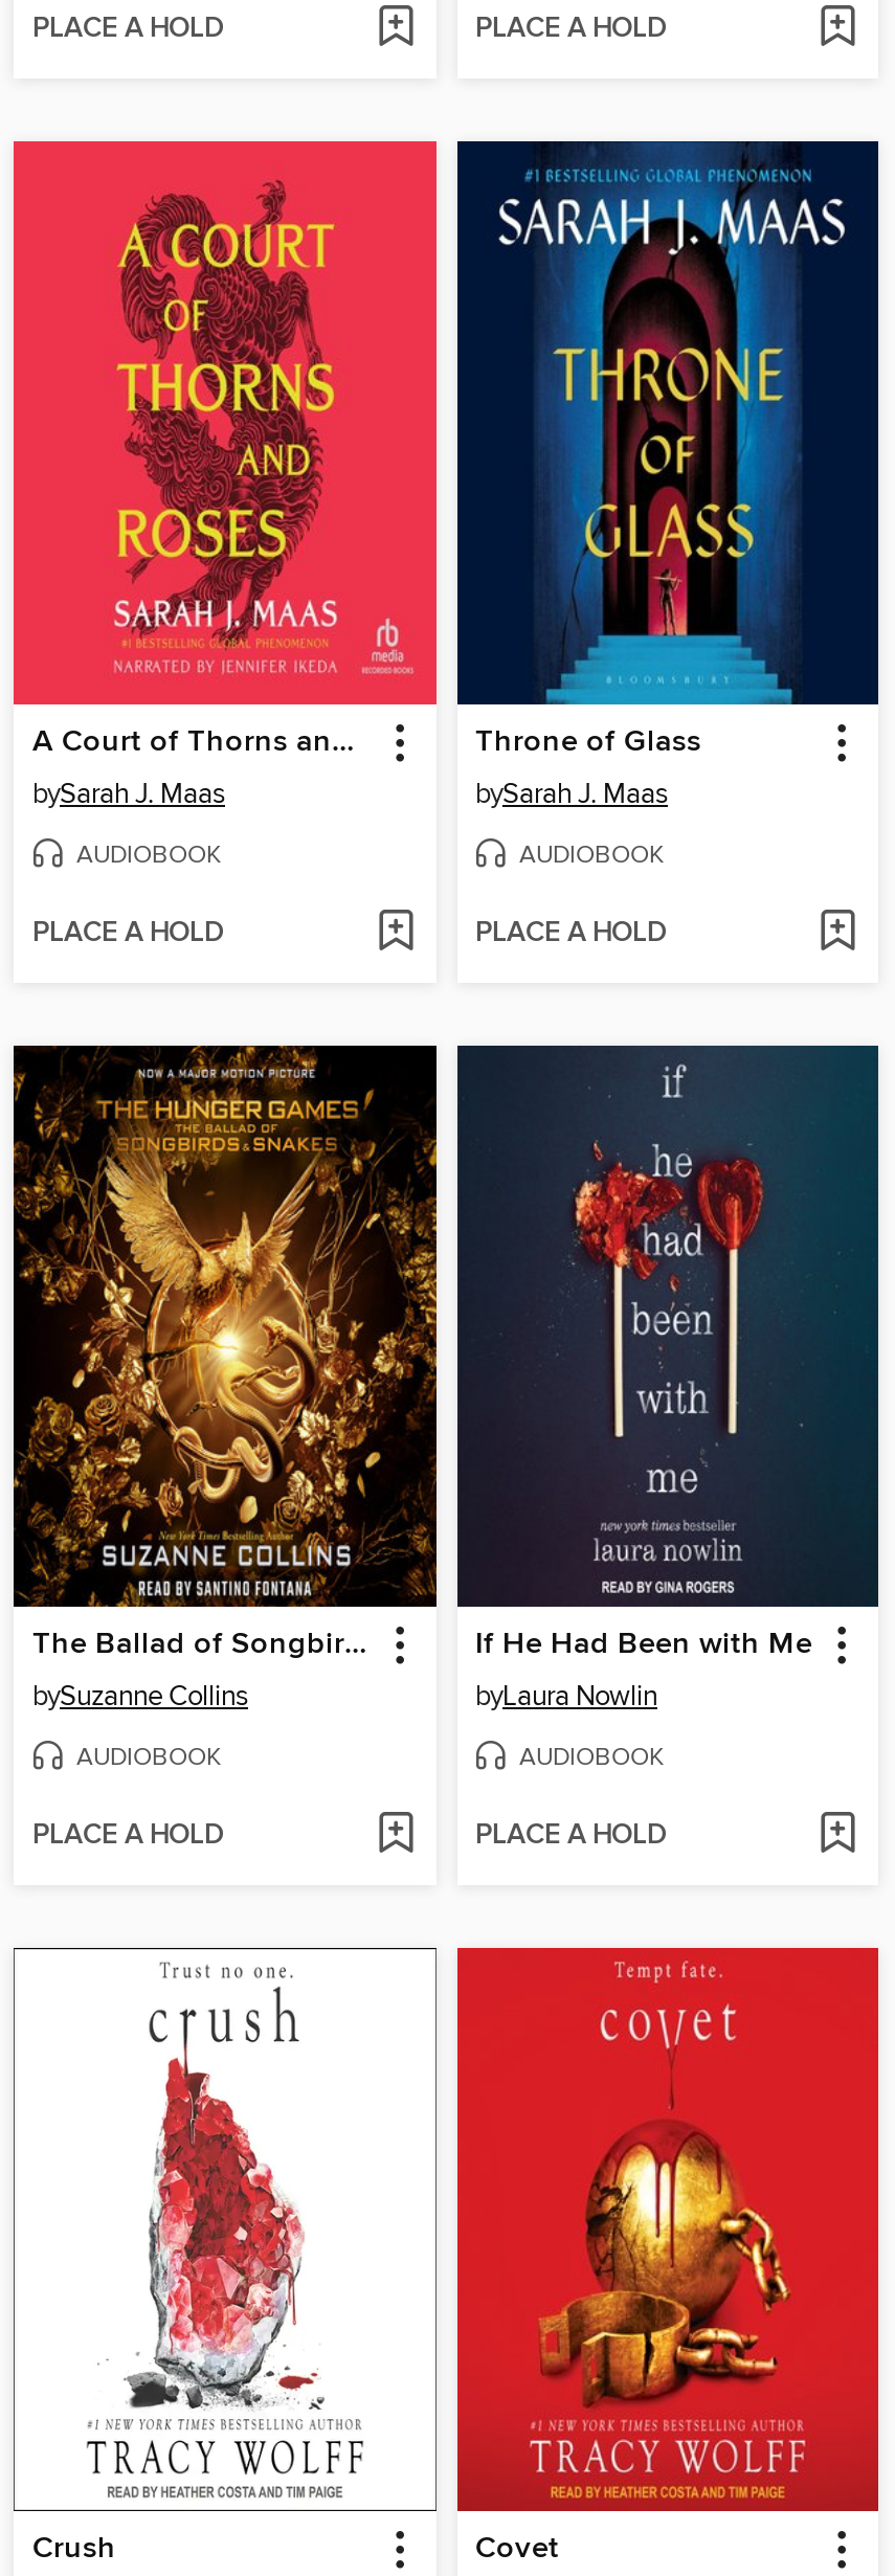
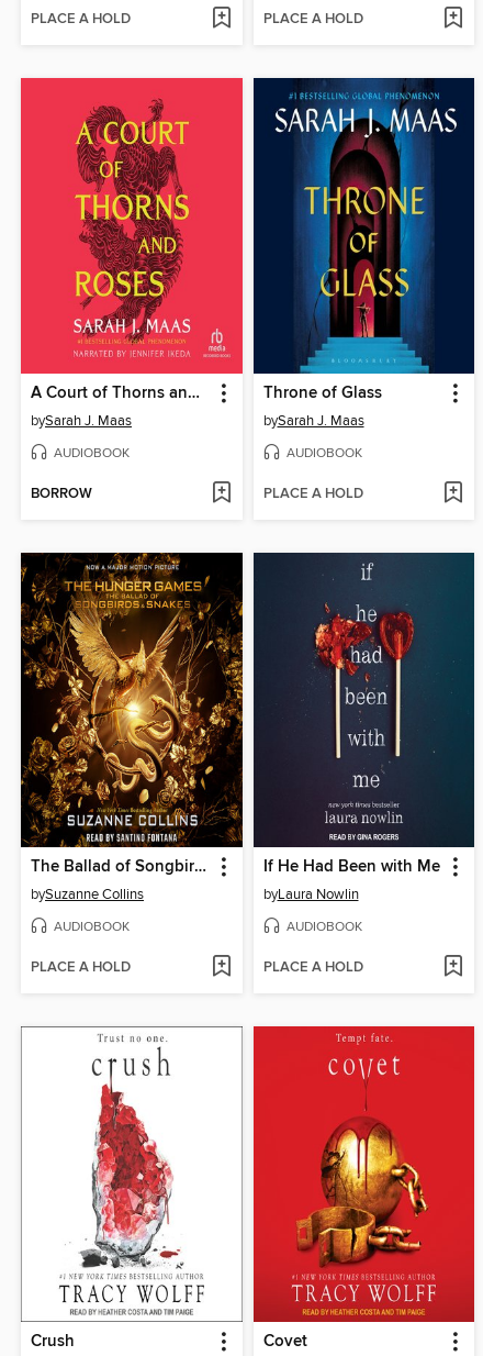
[32,915,223,951] PLACE A HOLD -> [31,484,92,503] BORROW

